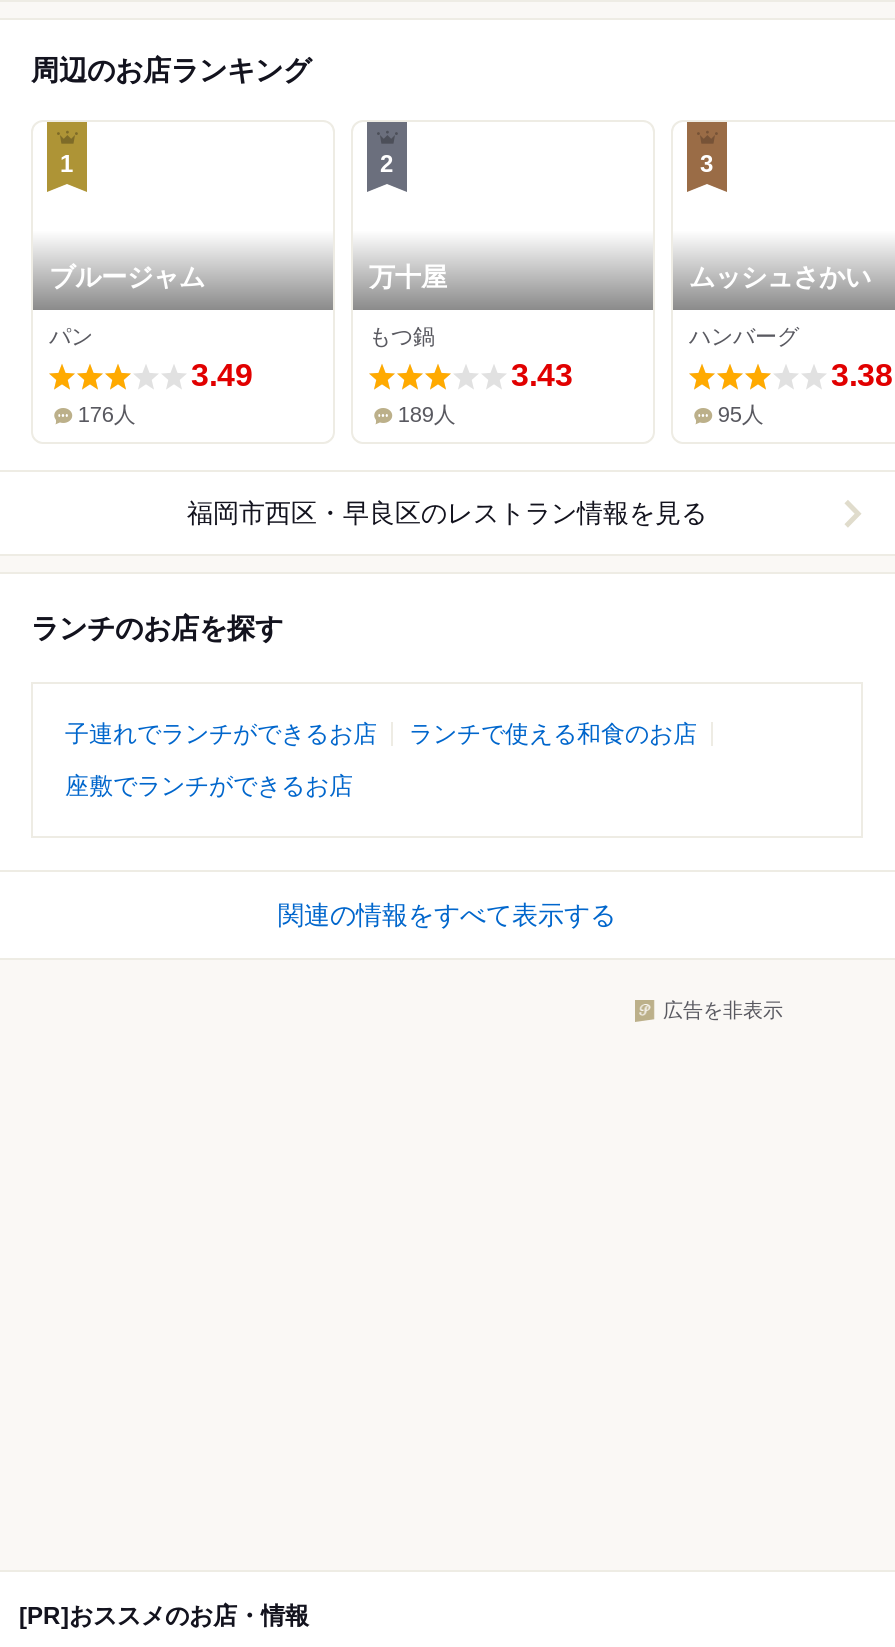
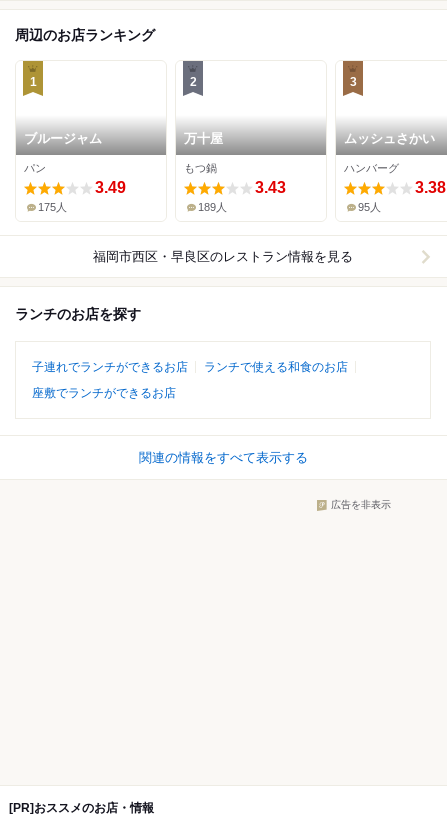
[78,403,136,427] 176人 -> [38,201,67,213] 175人

